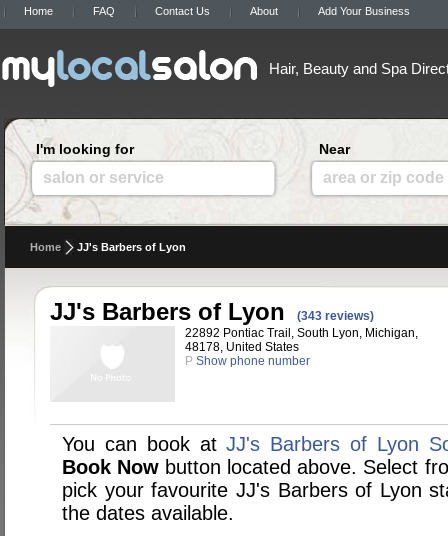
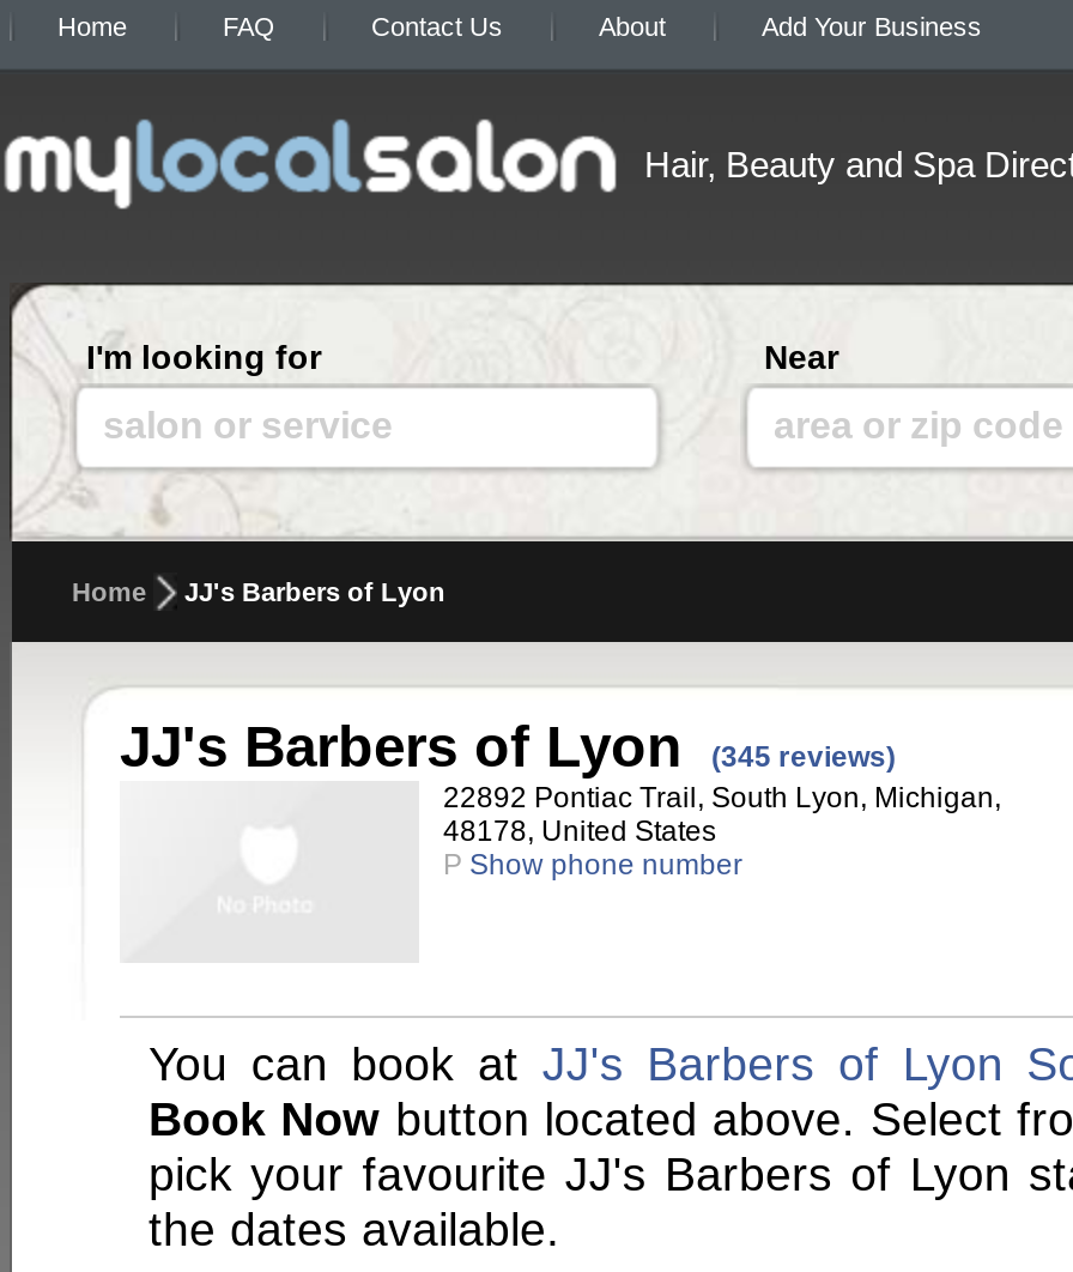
[50,298,374,325] JJ's Barbers of Lyon (343 reviews) -> [120,714,896,779] JJ's Barbers of Lyon (345 reviews)

